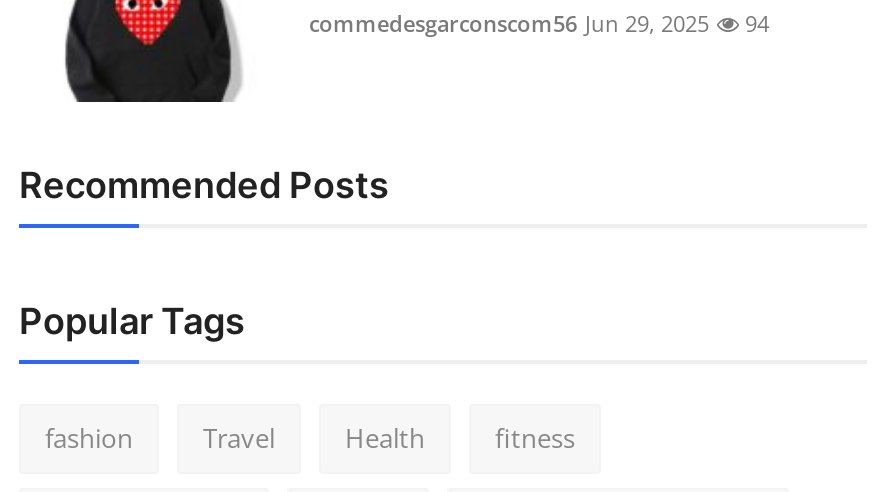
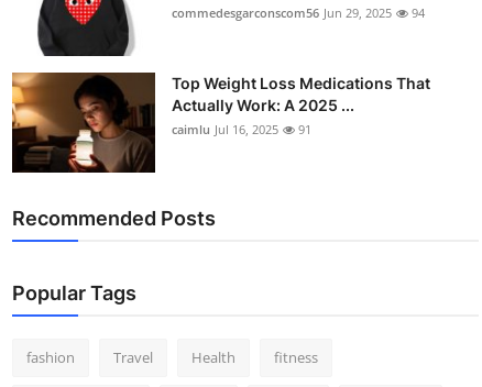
none -> [11,71,430,174] [image] | Top Weight Loss Medications That | Actually Work: A 2025 ... | caimlu Jul 16, 2025 | 91

